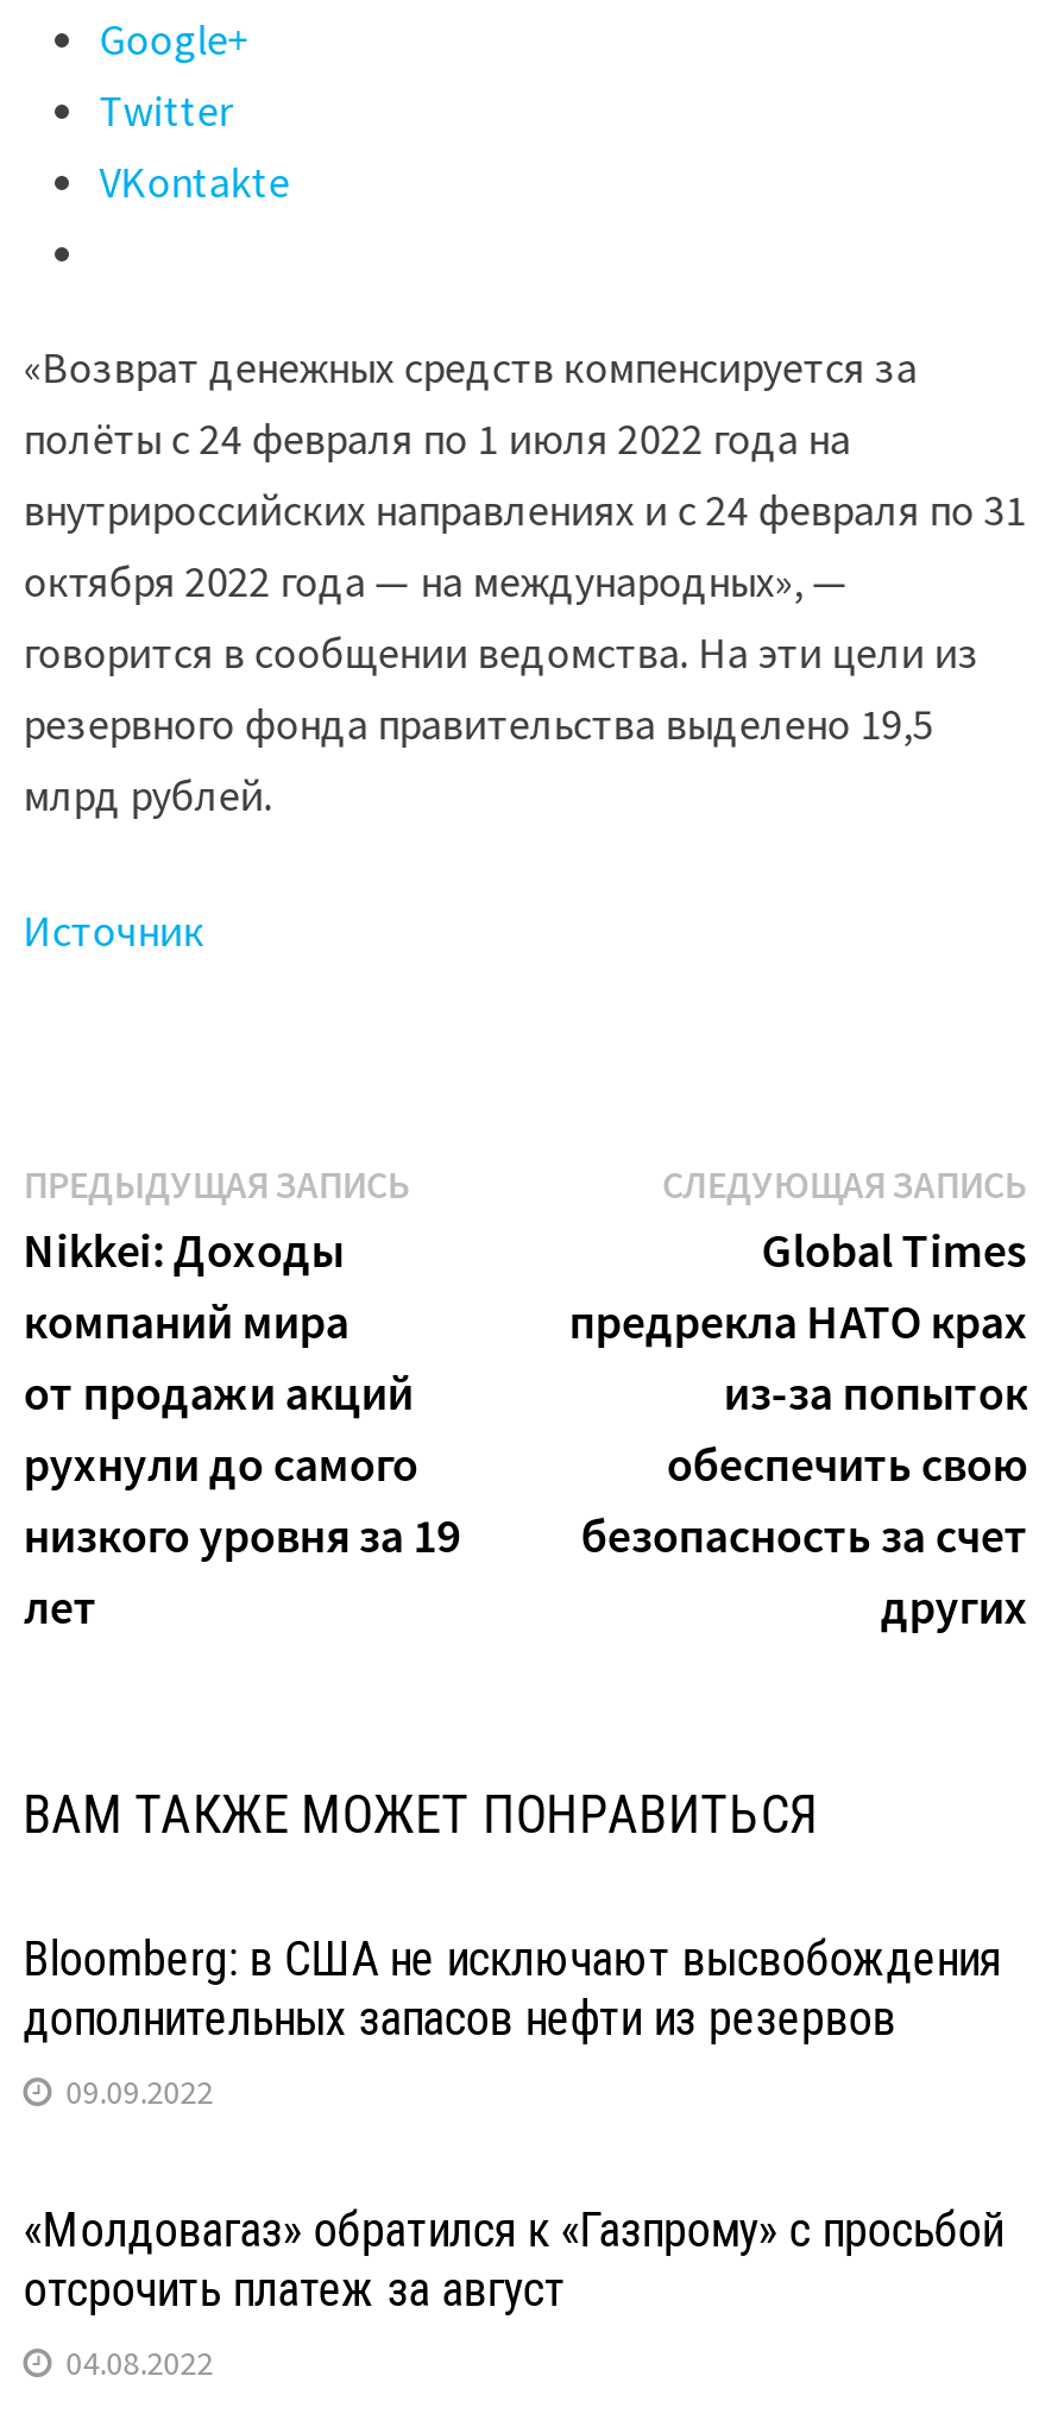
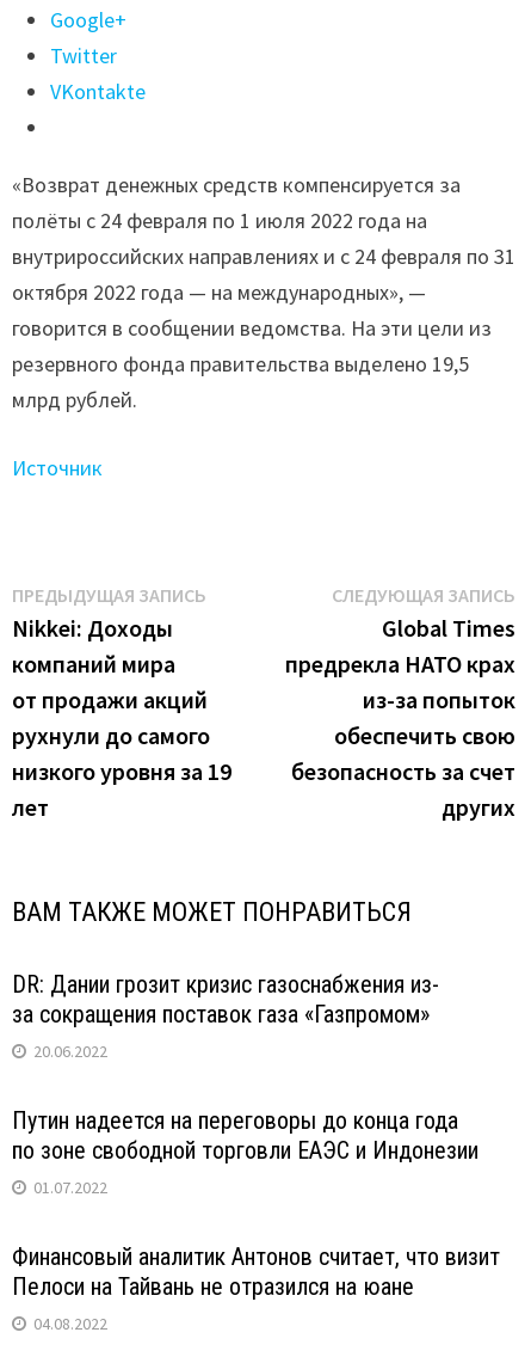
[23,1930,1003,2318] Bloomberg: в США не исключают высвобождения | дополнительных запасов нефти из резервов | 09.09.2022 | «Молдовагаз» обратился к «Газпрому» с просьбой | отсрочить платеж за август -> [12,970,500,1301] DR: Дании грозит кризис газоснабжения из- | за сокращения поставок газа «Газпромом» | 20.06.2022 | Путин надеется на переговоры до конца года | по зоне свободной торговли ЕАЭС и Индонезии | 01.07.2022 | Финансовый аналитик Антонов считает, что визит | Пелоси на Тайвань не отразился на юане

